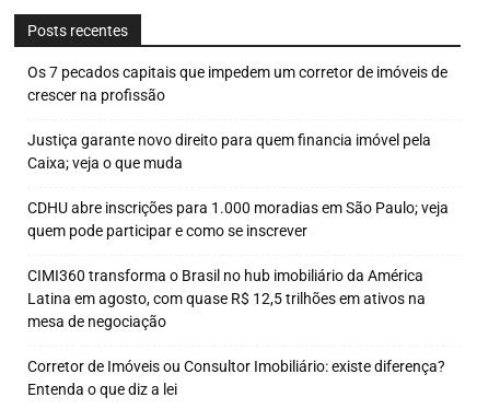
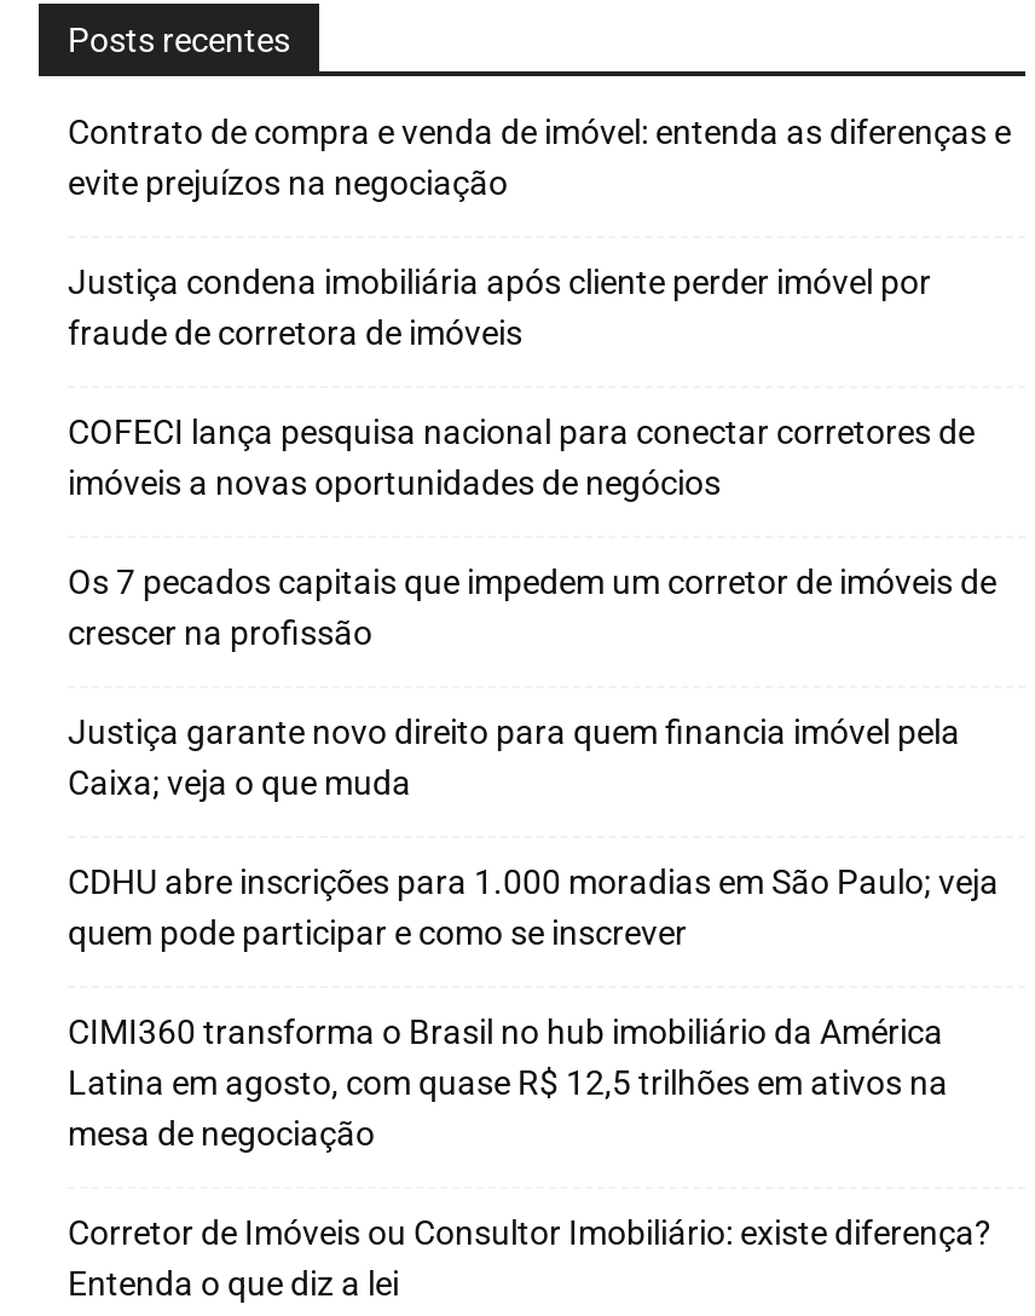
none -> [68,112,1011,502] Contrato de compra e venda de imóvel: entenda as diferenças e | evite prejuízos na negociação | Justiça condena imobiliária após cliente perder imóvel por | fraude de corretora de imóveis | COFECI lança pesquisa nacional para conectar corretores de | imóveis a novas oportunidades de negócios

